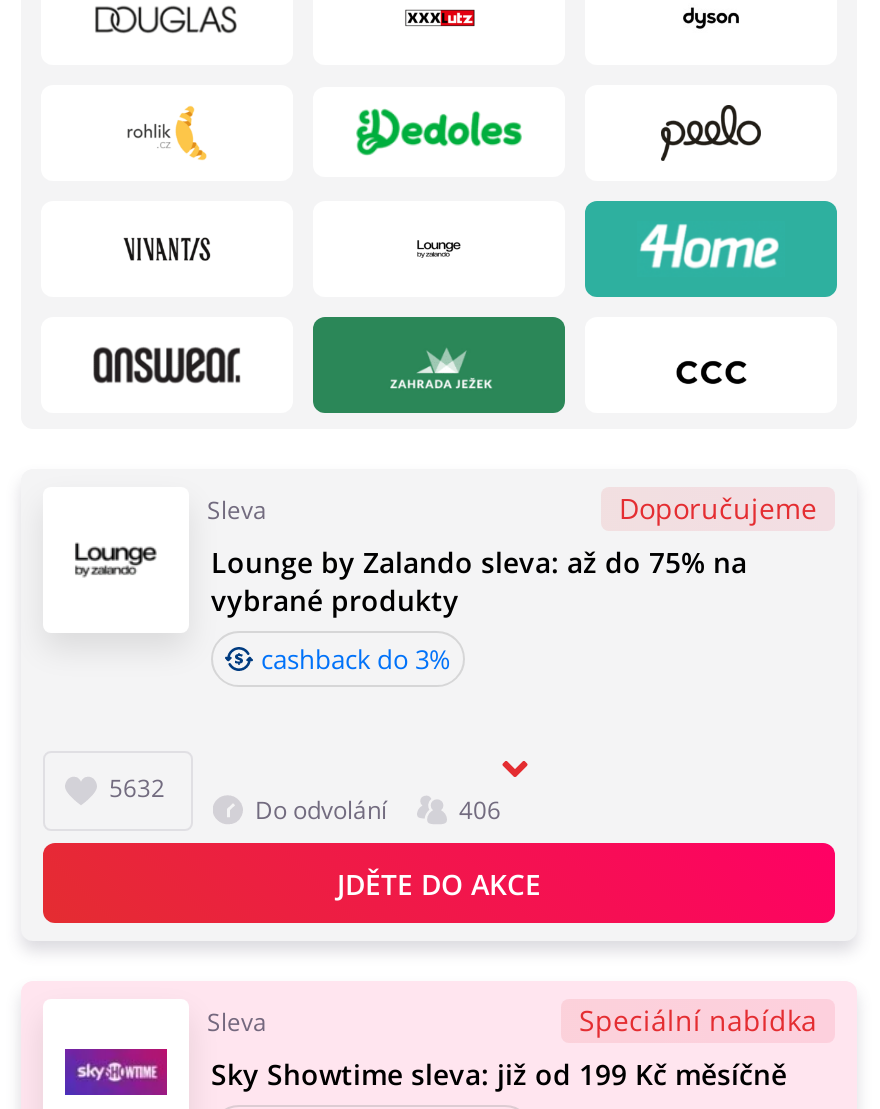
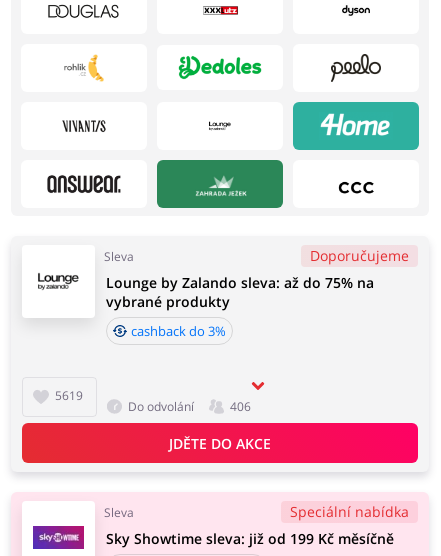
[109,771,165,805] 5632 -> [55,387,83,404] 5619

